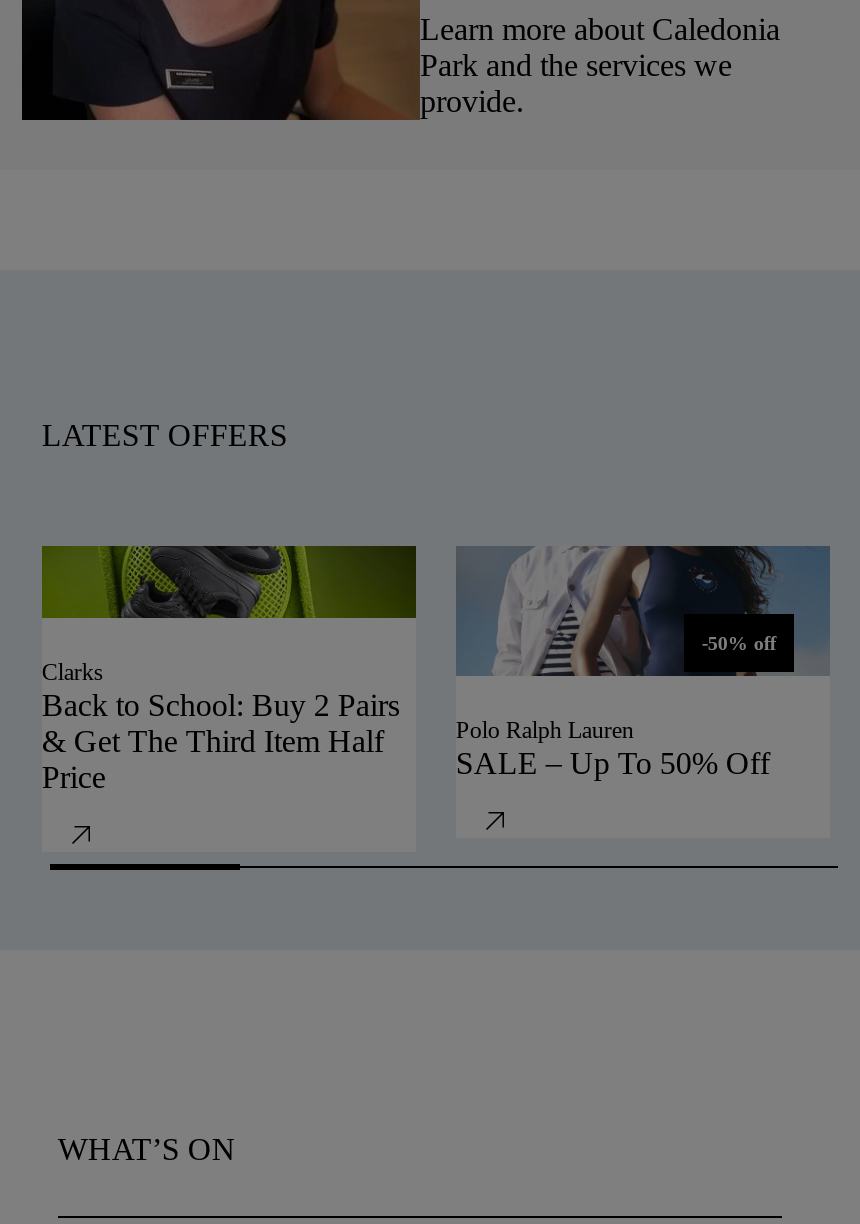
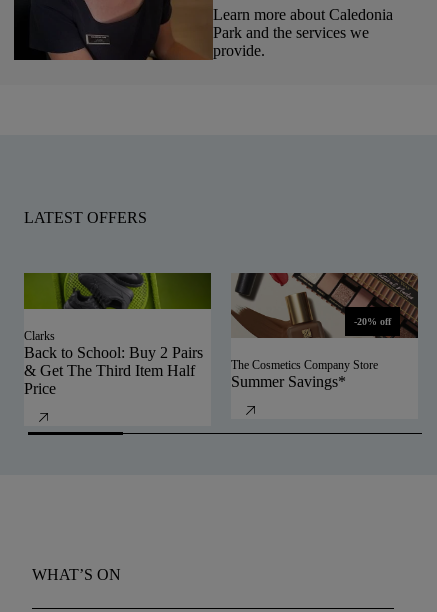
[456,544,830,678] [image] | -50% off -> [230,272,419,339] [image] | -20% off
[456,716,770,780] Polo Ralph Lauren | SALE – Up To 50% Off -> [231,358,378,390] The Cosmetics Company Store | Summer Savings*

